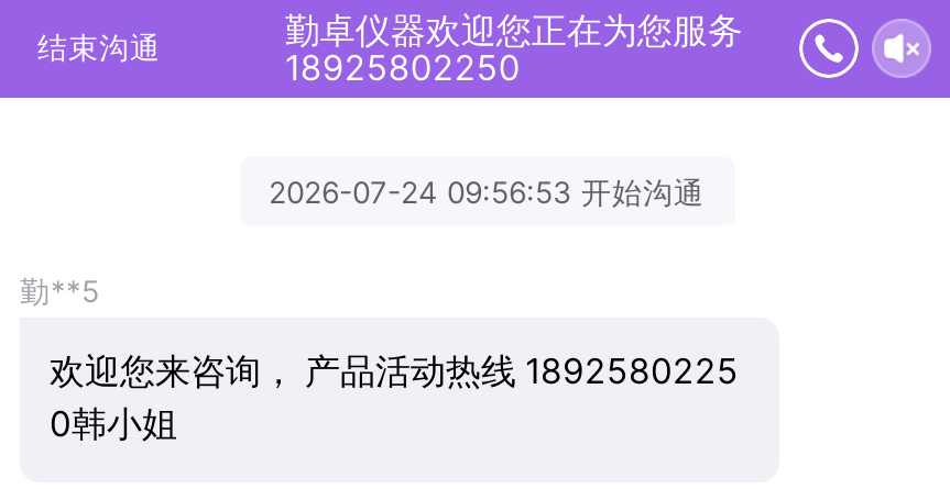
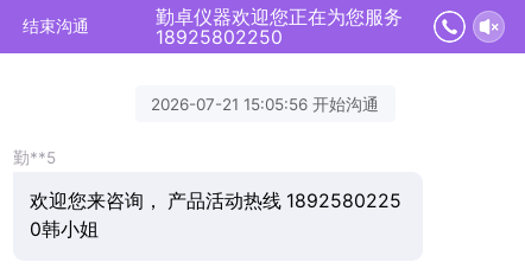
[269,174,705,209] 2026-07-24 09:56:53 开始沟通 -> [151,94,379,113] 2026-07-21 15:05:56 开始沟通

